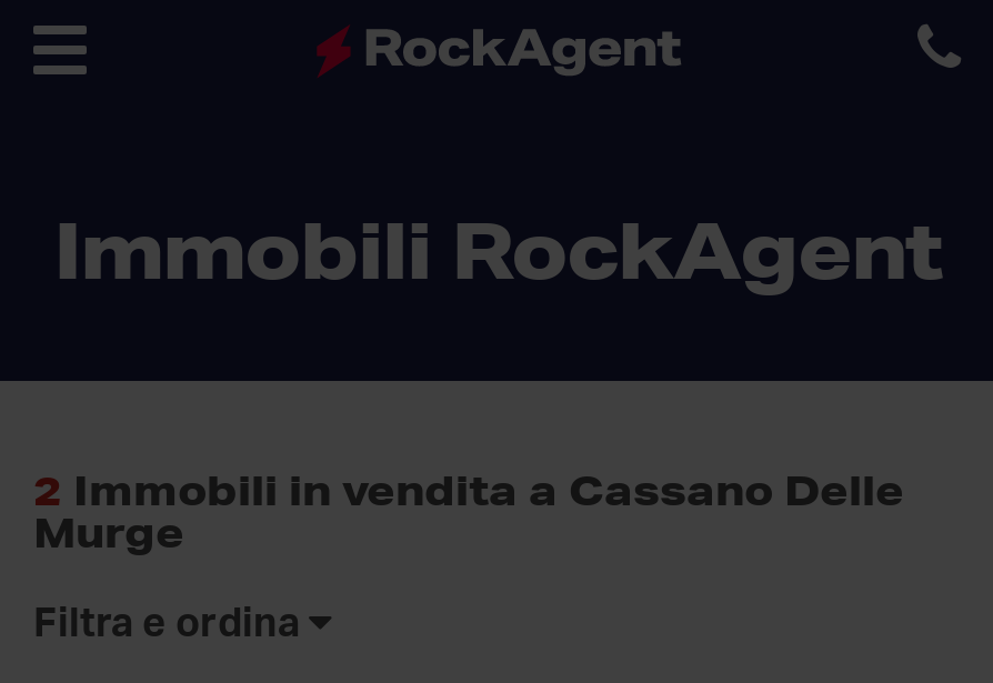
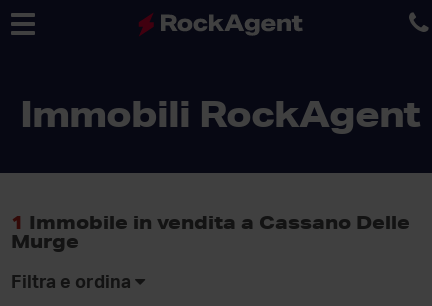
[33,463,904,516] 2 Immobili in vendita a Cassano Delle -> [11,210,410,234] 1 Immobile in vendita a Cassano Delle

